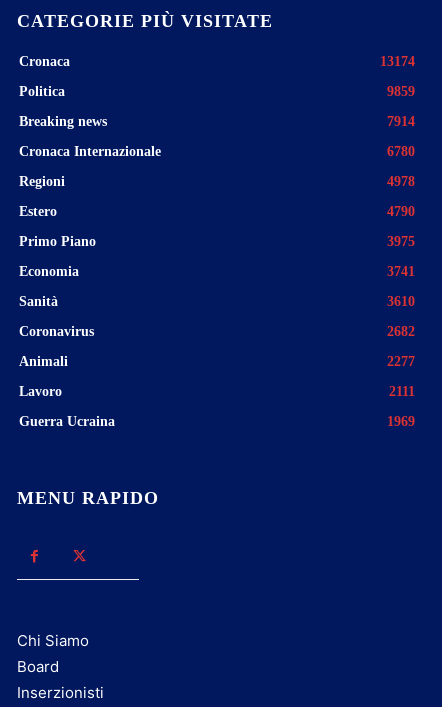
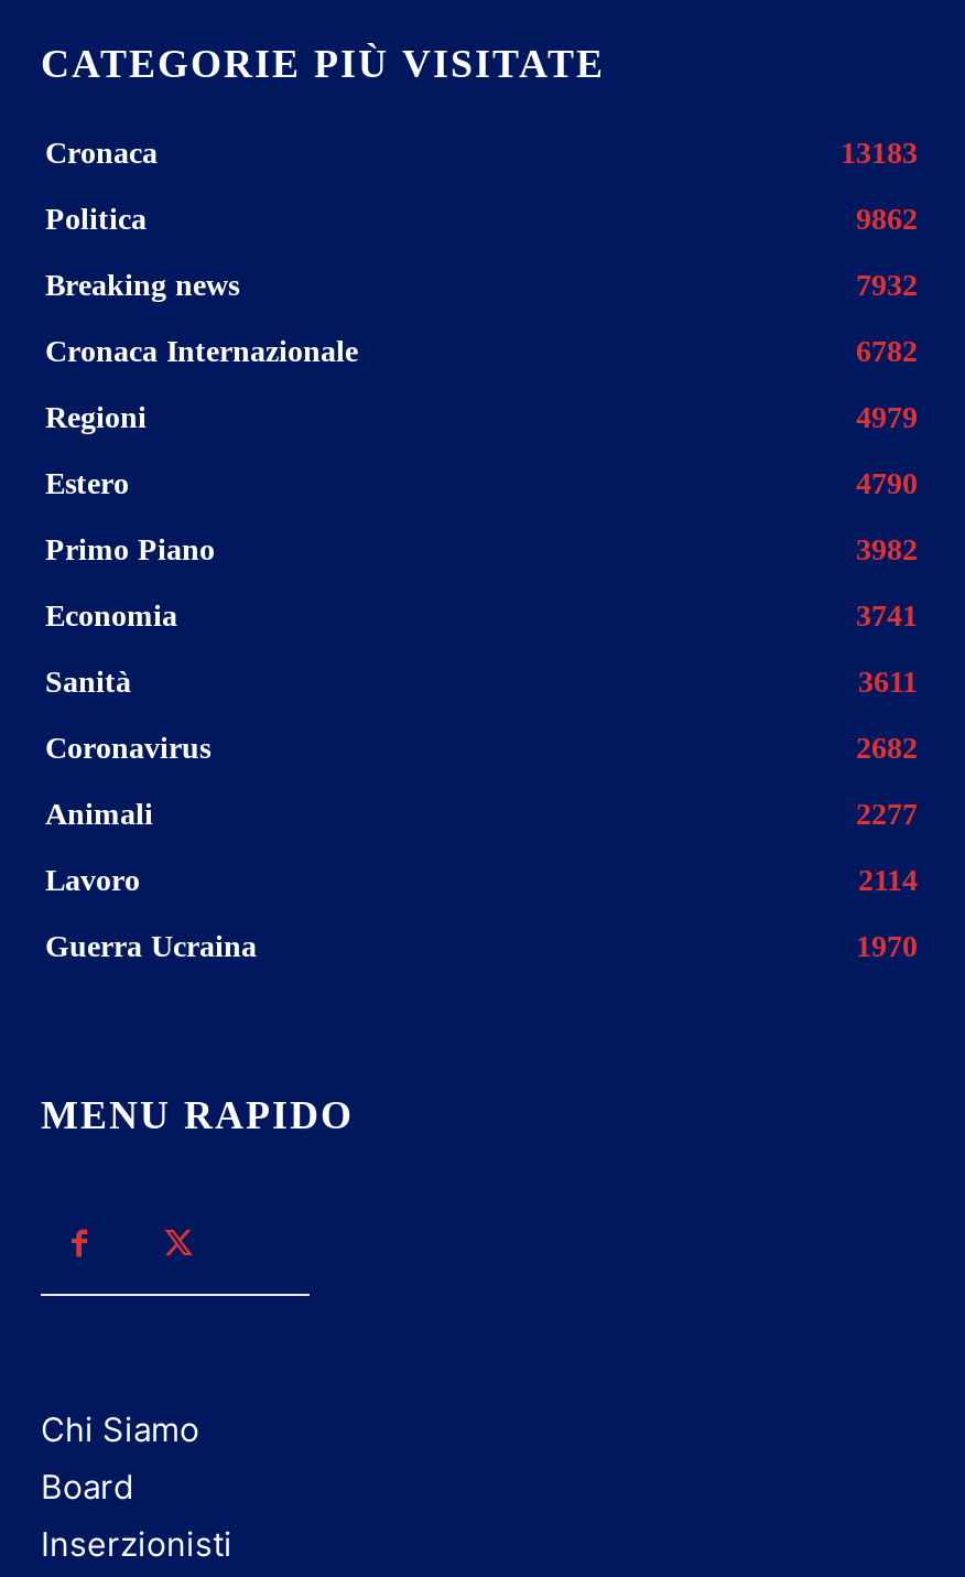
[380,54,415,69] 13174 -> [841,138,918,171] 13183
[387,84,415,99] 9859 -> [856,204,918,237] 9862
[387,114,415,129] 7914 -> [856,270,918,303] 7932
[387,144,415,159] 6780 -> [856,336,918,369] 6782
[387,174,415,189] 4978 -> [856,402,918,435] 4979
[387,234,415,249] 3975 -> [856,534,918,568] 3982
[387,294,415,309] 3610 -> [858,667,918,700] 3611
[389,384,415,399] 2111 -> [858,865,918,898] 2114
[387,414,415,429] 1969 -> [856,931,918,964] 1970

